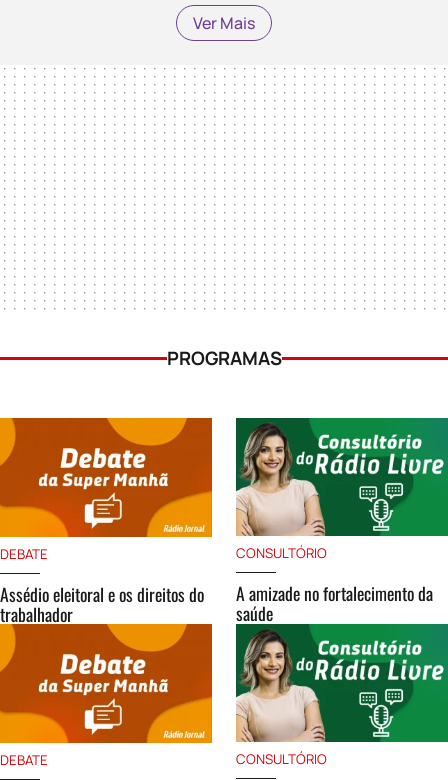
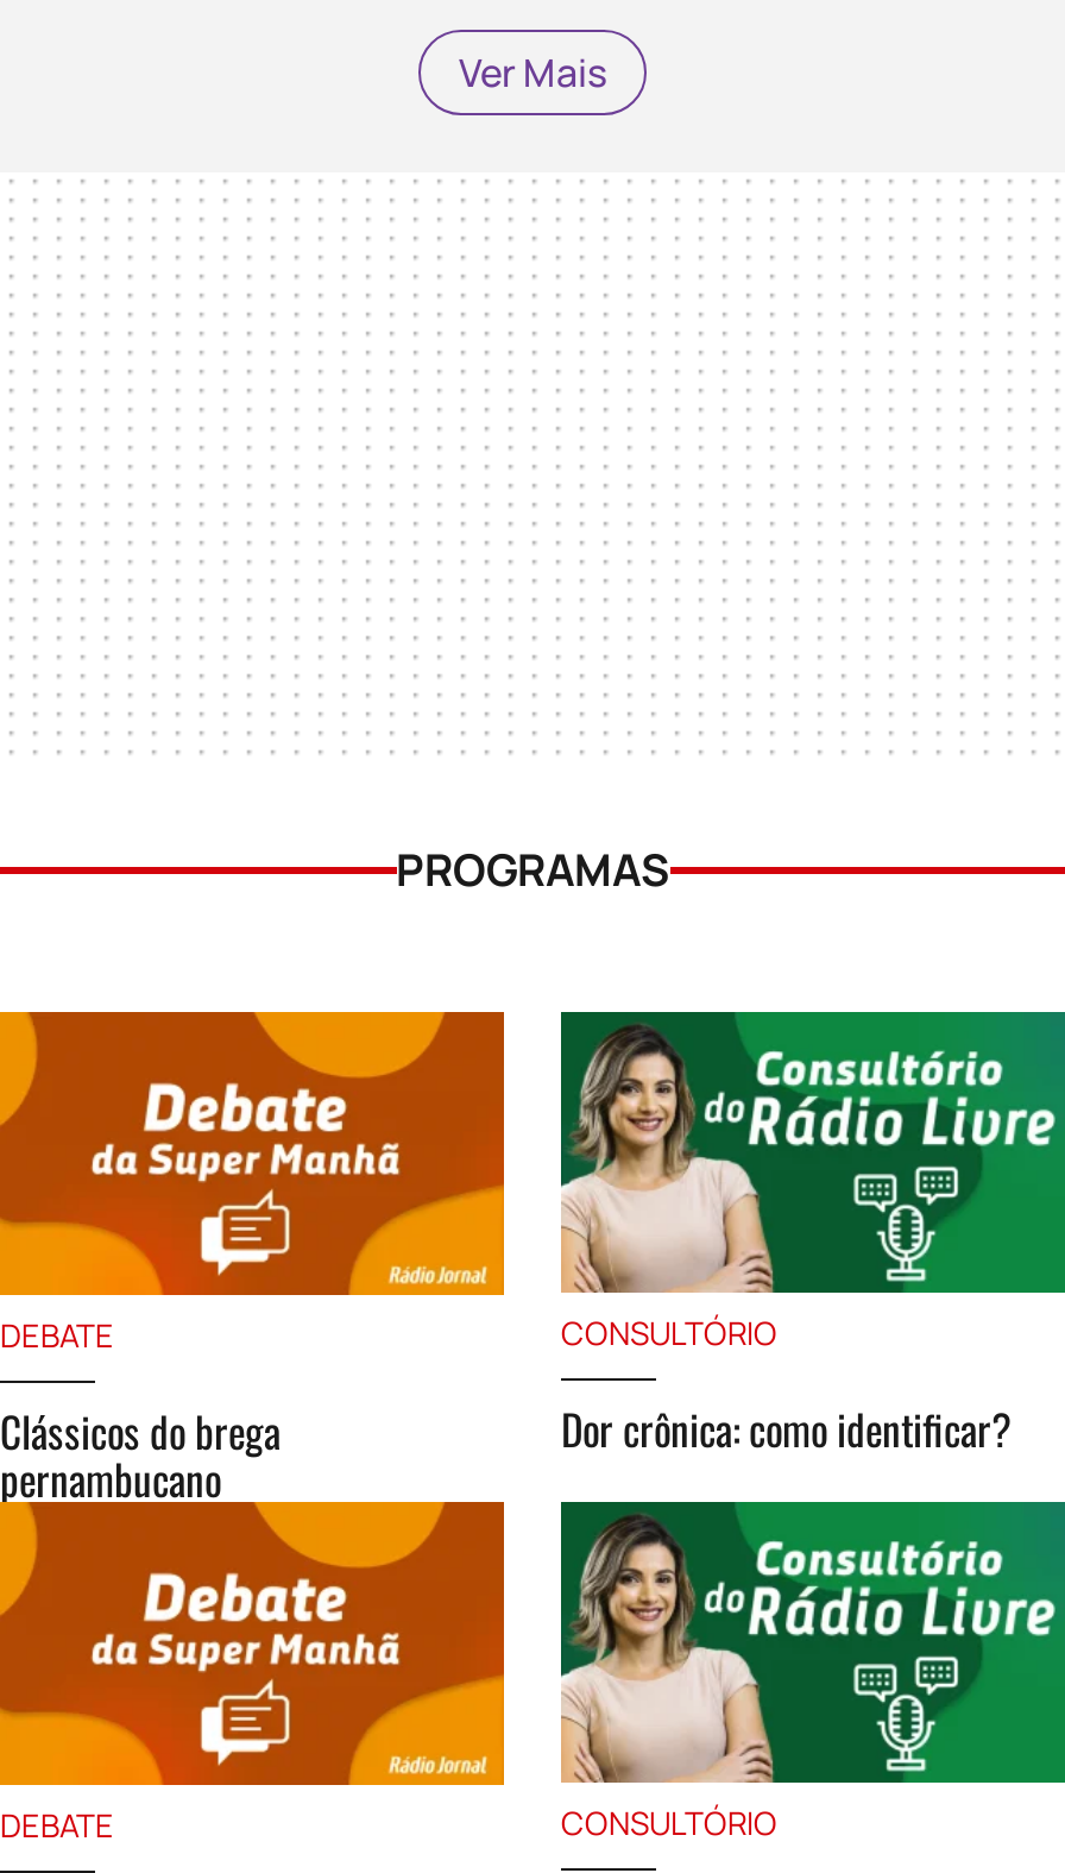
[0,581,204,627] Assédio eleitoral e os direitos do | trabalhador -> [0,1399,281,1509] Clássicos do brega | pernambucano
[236,580,433,626] A amizade no fortalecimento da | saúde -> [561,1398,1013,1459] Dor crônica: como identificar?

